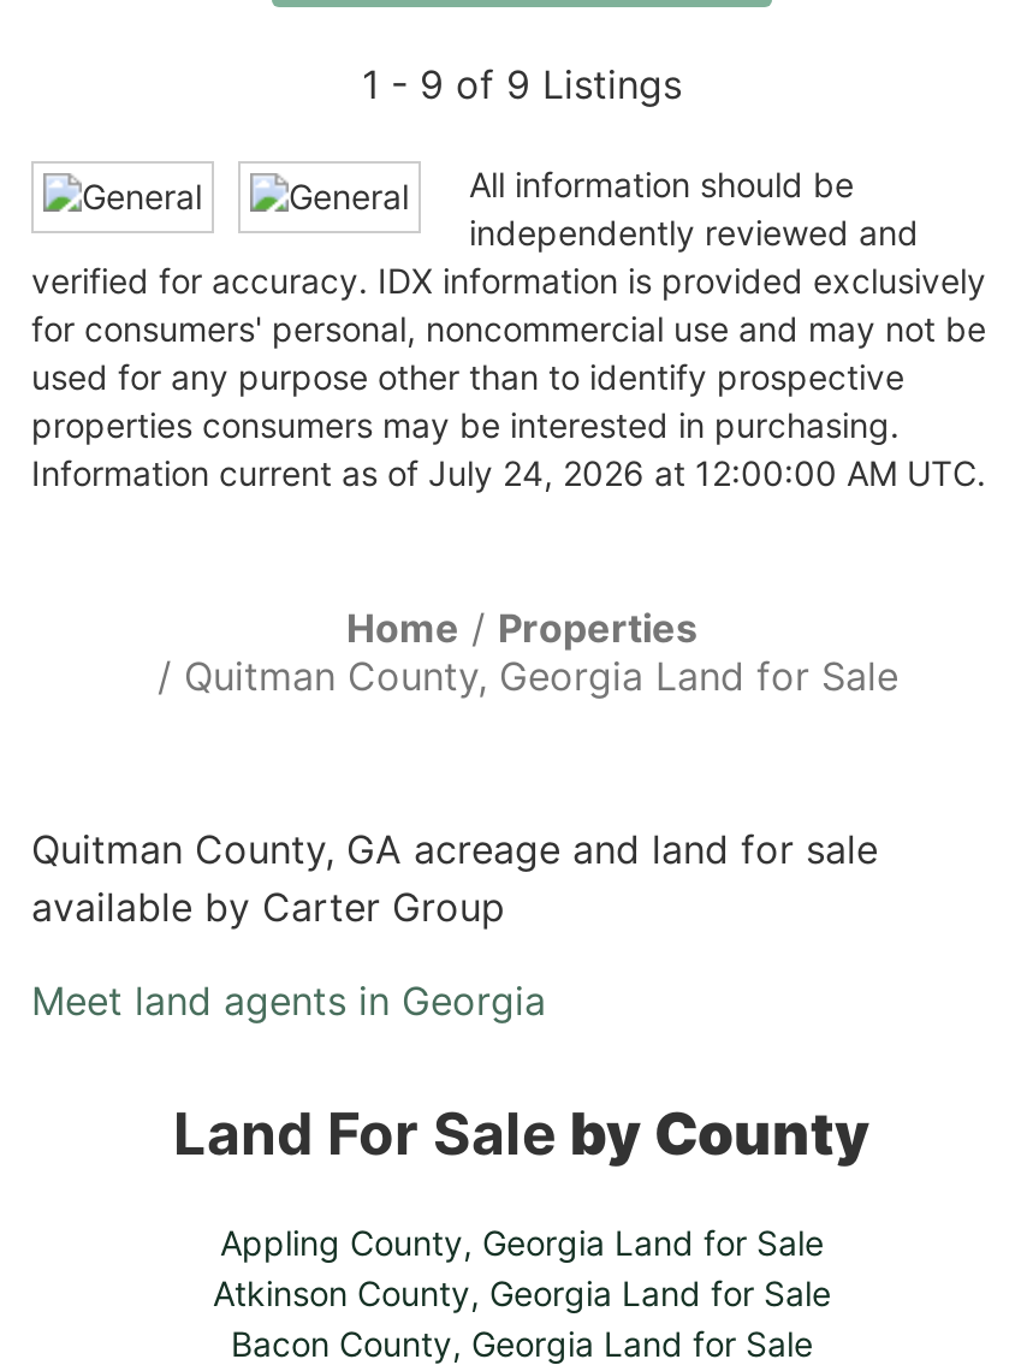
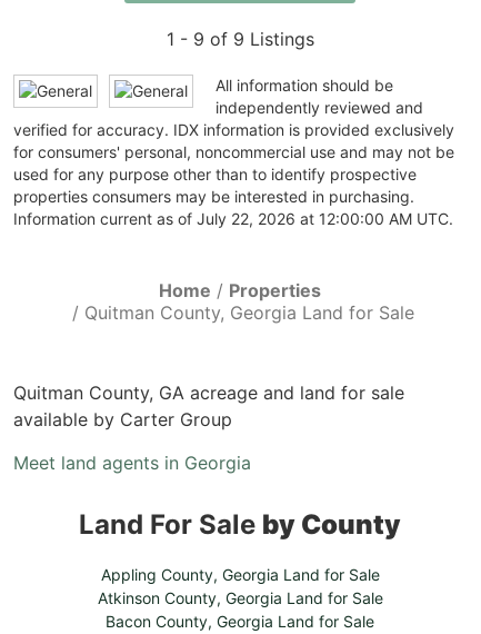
[31,452,986,493] Information current as of July 24, 2026 at 12:00:00 AM UTC. -> [13,209,453,228] Information current as of July 22, 2026 at 12:00:00 AM UTC.

